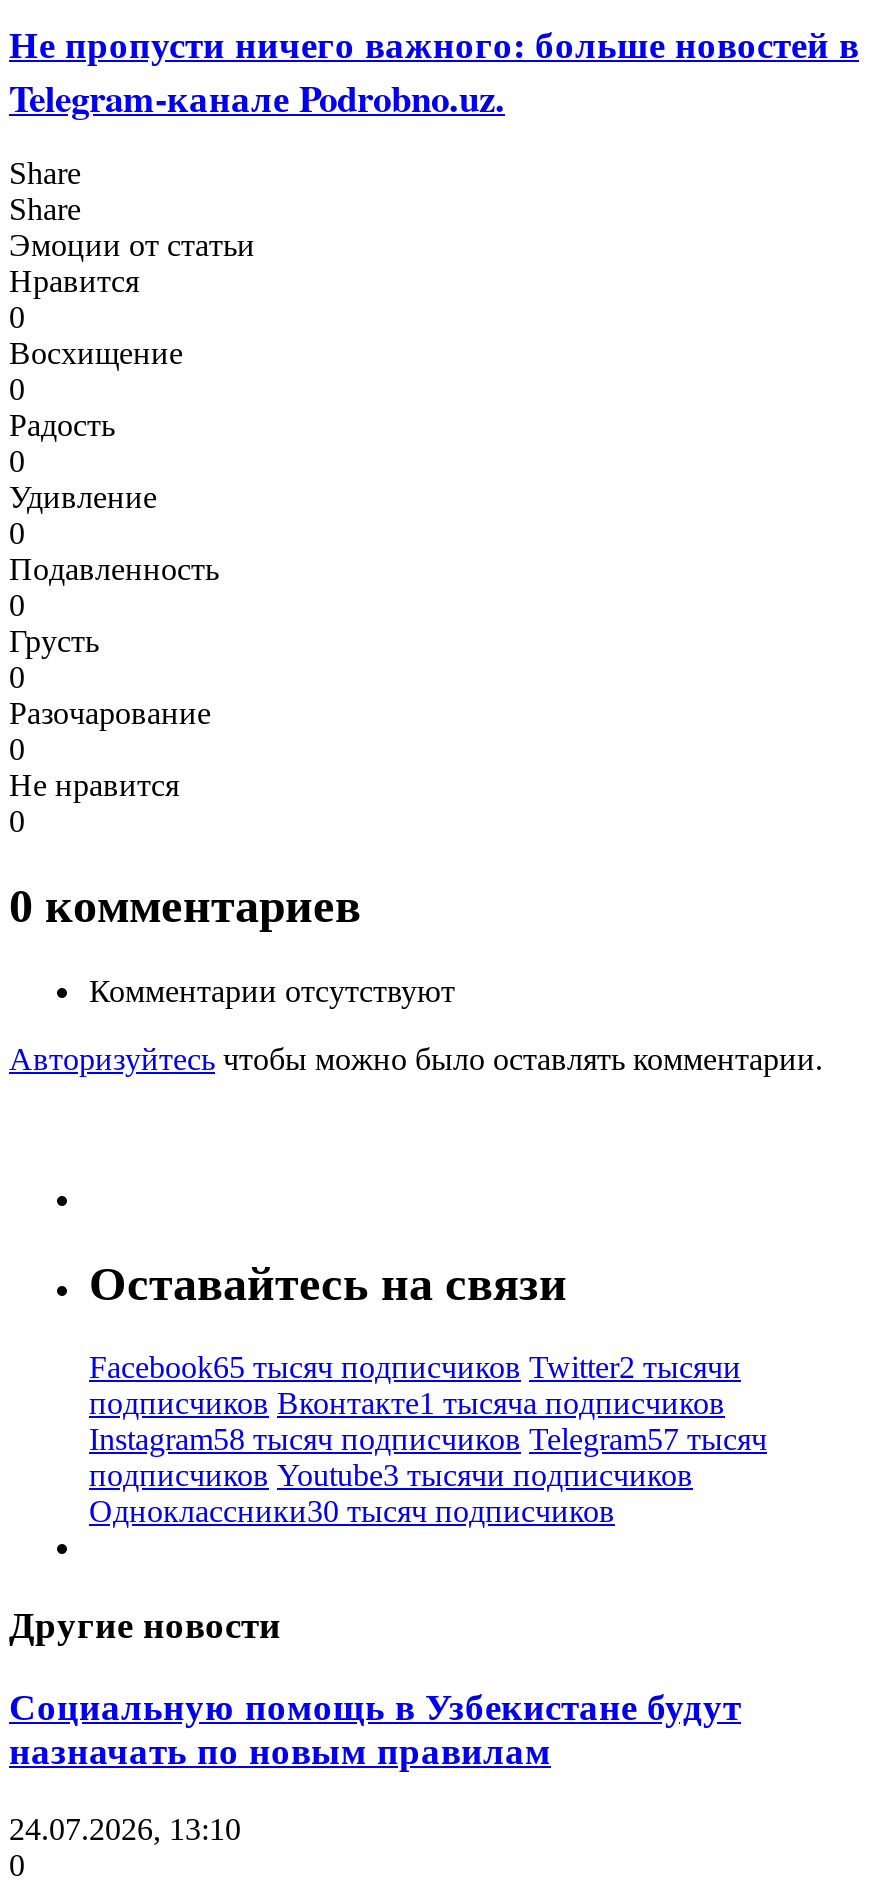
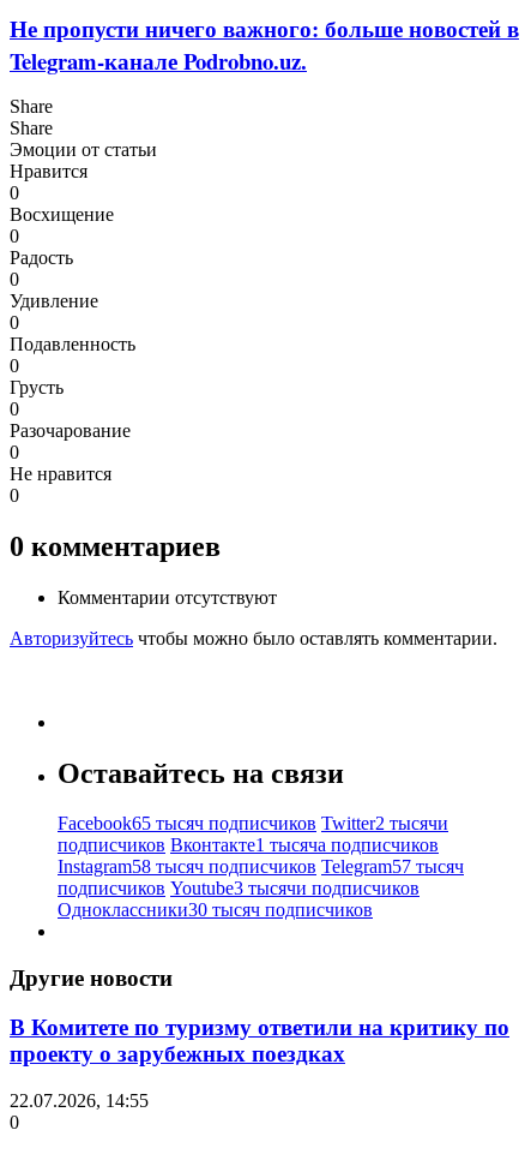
[9,1686,741,1772] Социальную помощь в Узбекистане будут | назначать по новым правилам -> [10,1015,509,1066] В Комитете по туризму ответили на критику по | проекту о зарубежных поездках
[9,1811,241,1845] 24.07.2026, 13:10 -> [10,1090,149,1110] 22.07.2026, 14:55

